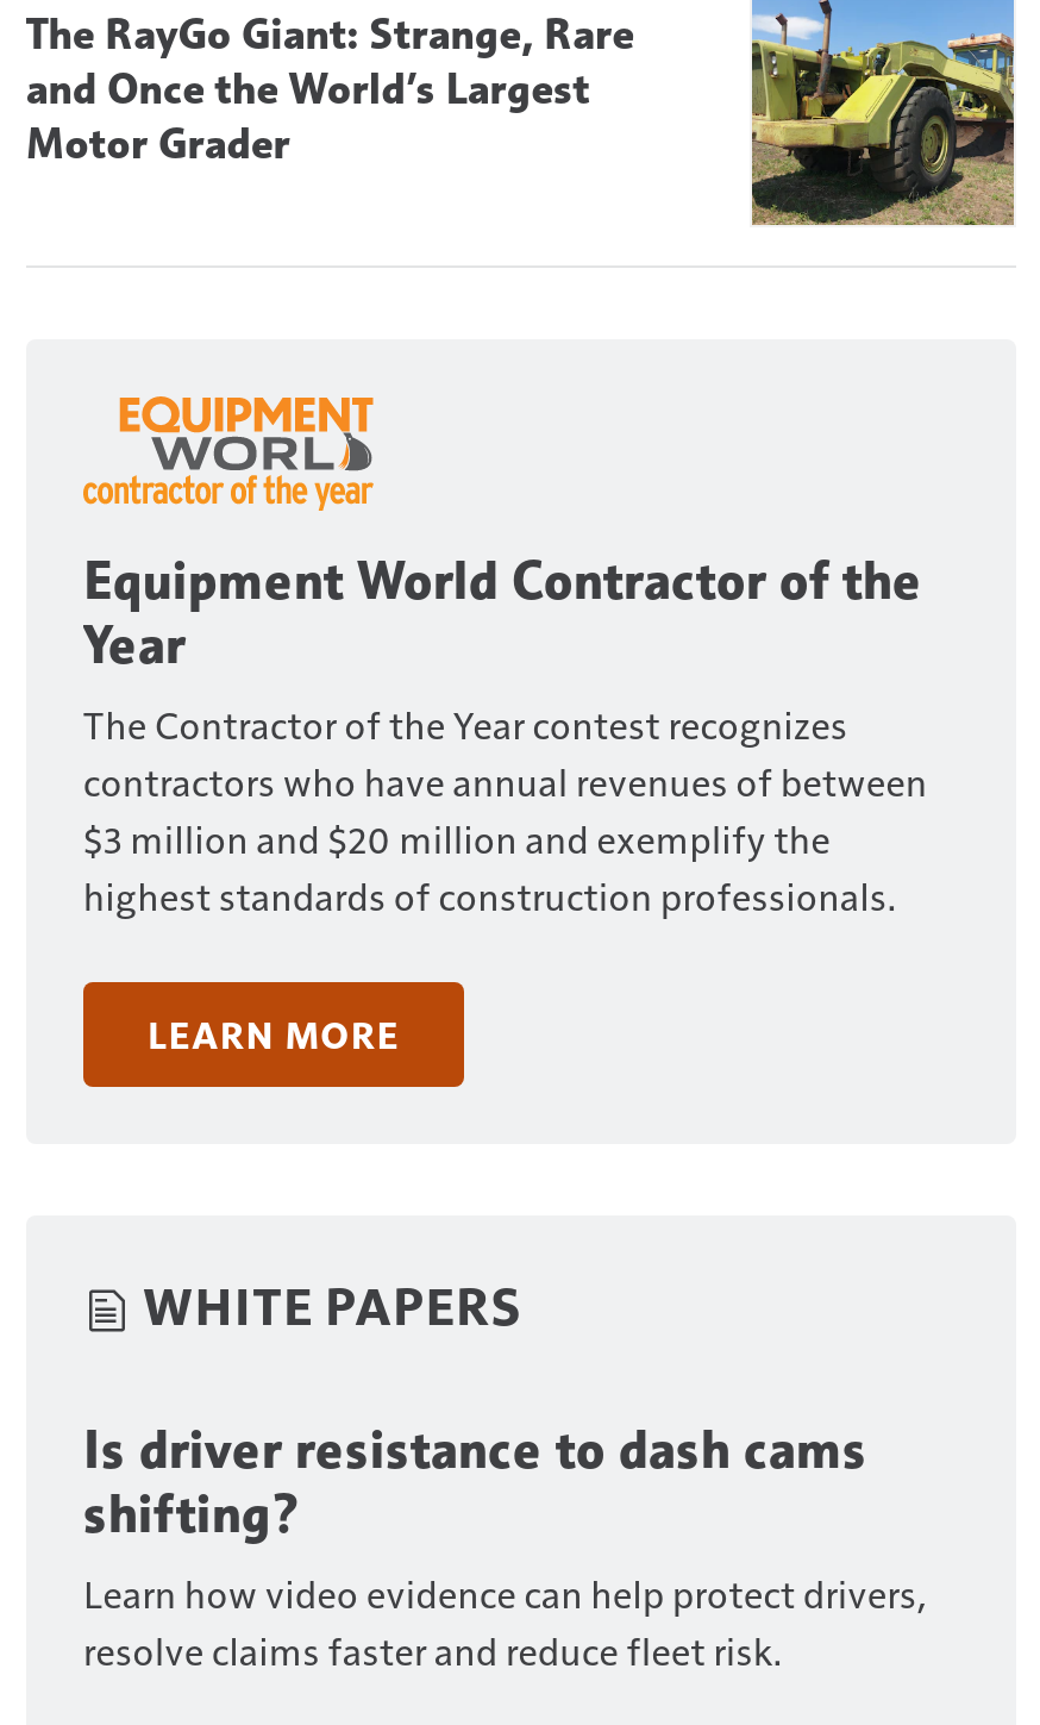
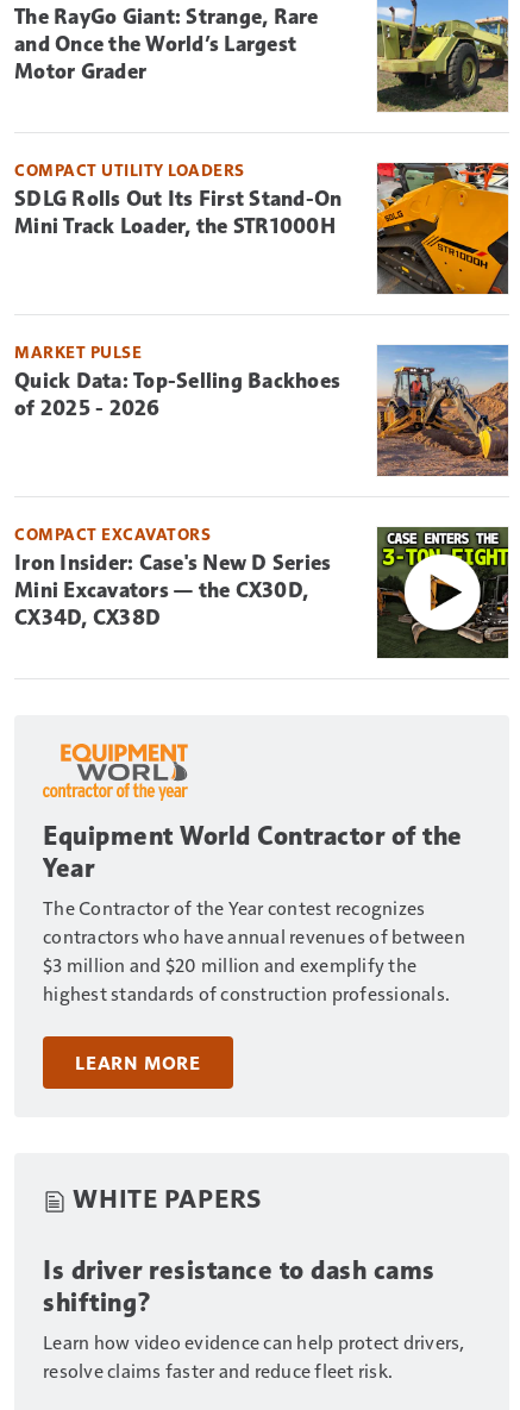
none -> [14,160,509,295] [image] | COMPACT UTILITY LOADERS | SDLG Rolls Out Its First Stand-On | Mini Track Loader, the STR1000H
none -> [14,342,509,477] [image] | MARKET PULSE | Quick Data: Top-Selling Backhoes | of 2025 - 2026
none -> [14,524,509,659] [image] | COMPACT EXCAVATORS | Iron Insider: Case's New D Series | Mini Excavators — the CX30D, | CX34D, CX38D

